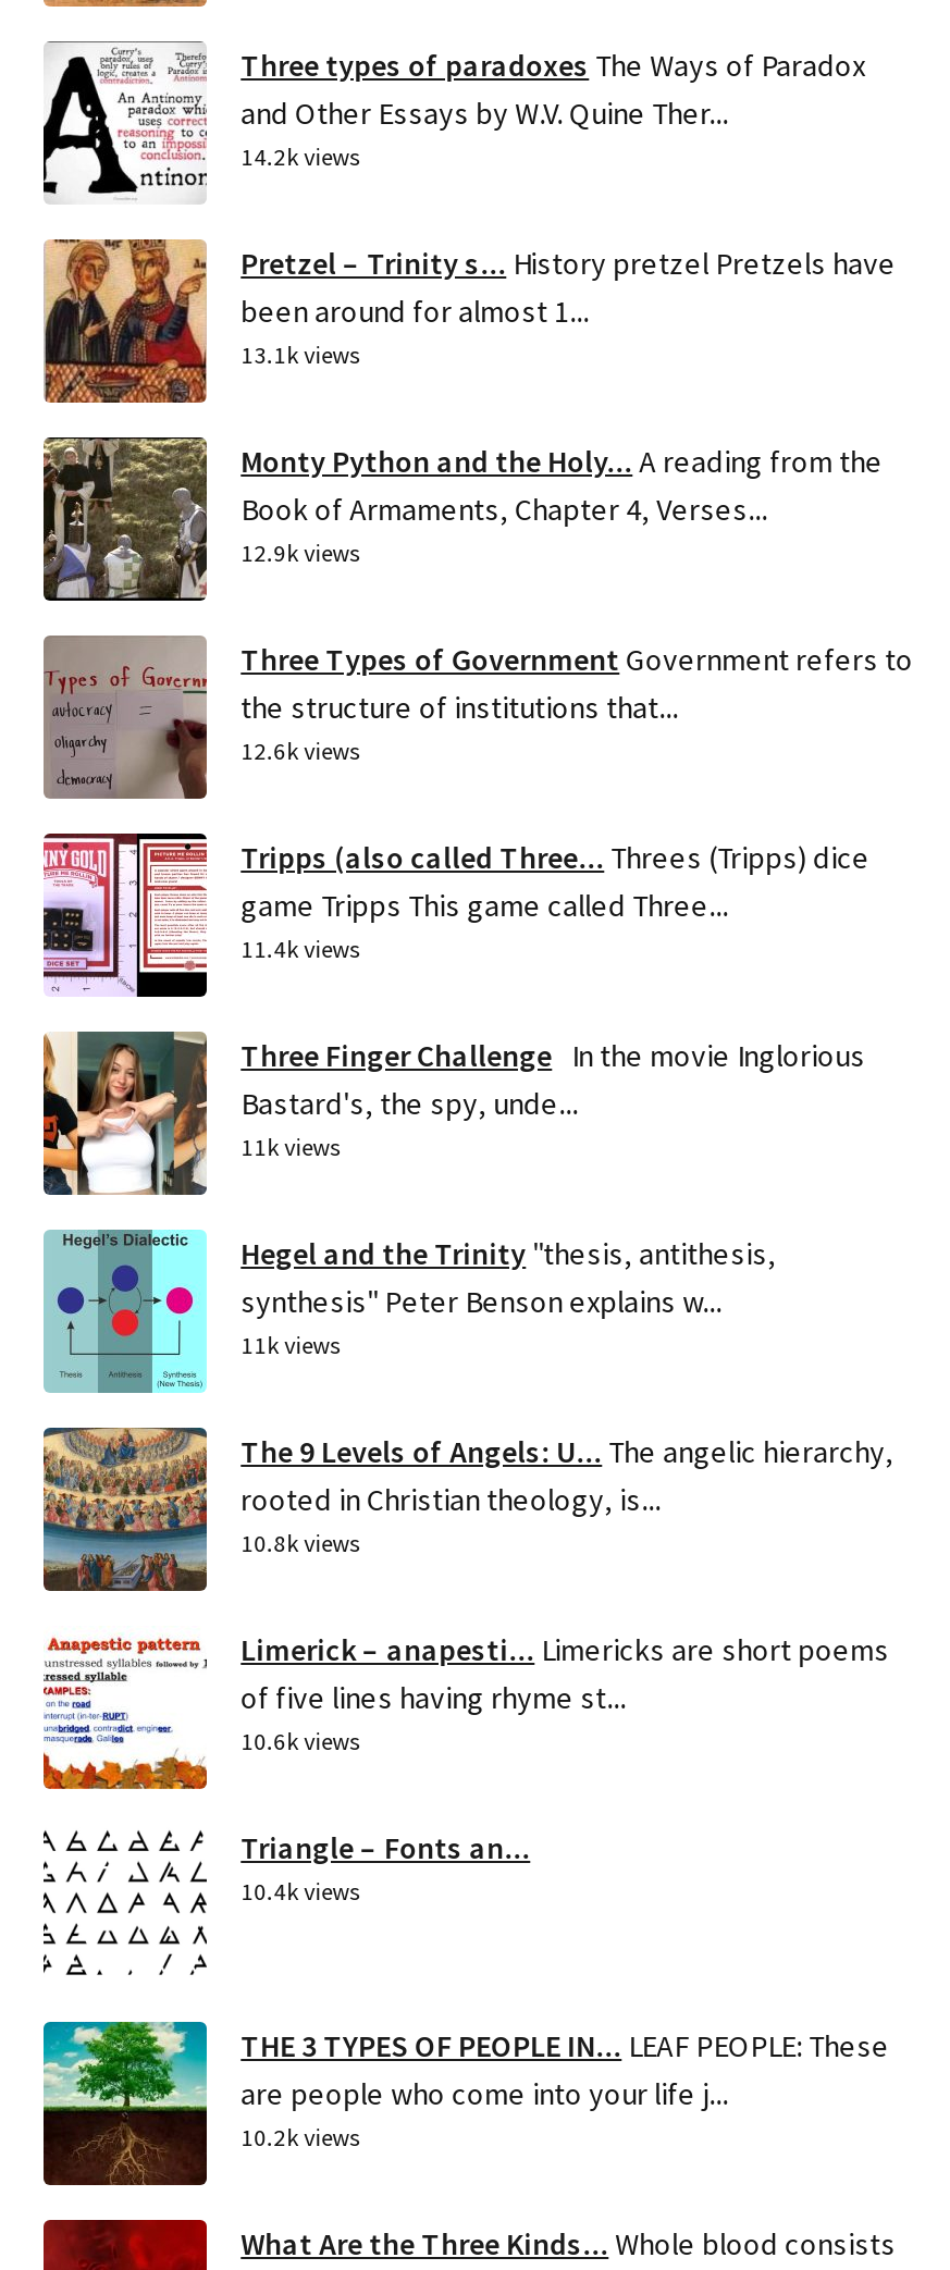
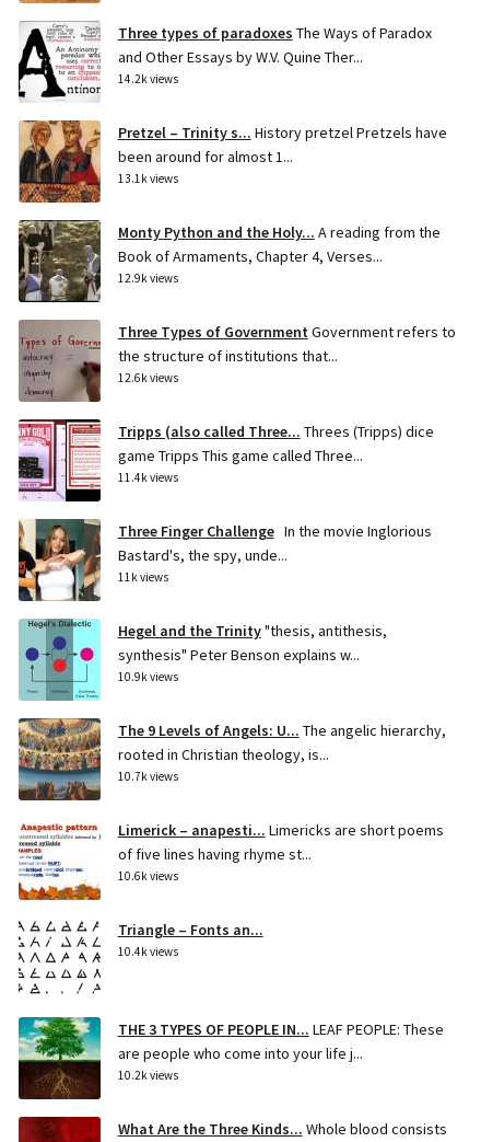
[241,1329,341,1360] 11k views -> [118,669,178,684] 10.9k views
[241,1527,360,1558] 10.8k views -> [118,768,178,784] 10.7k views

